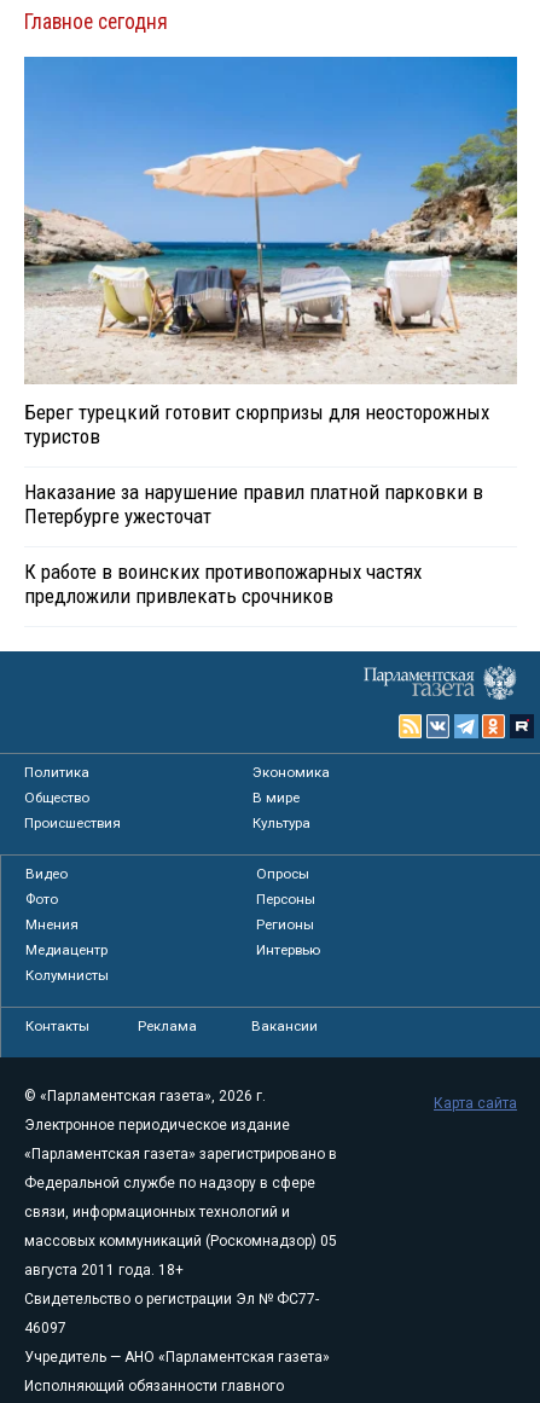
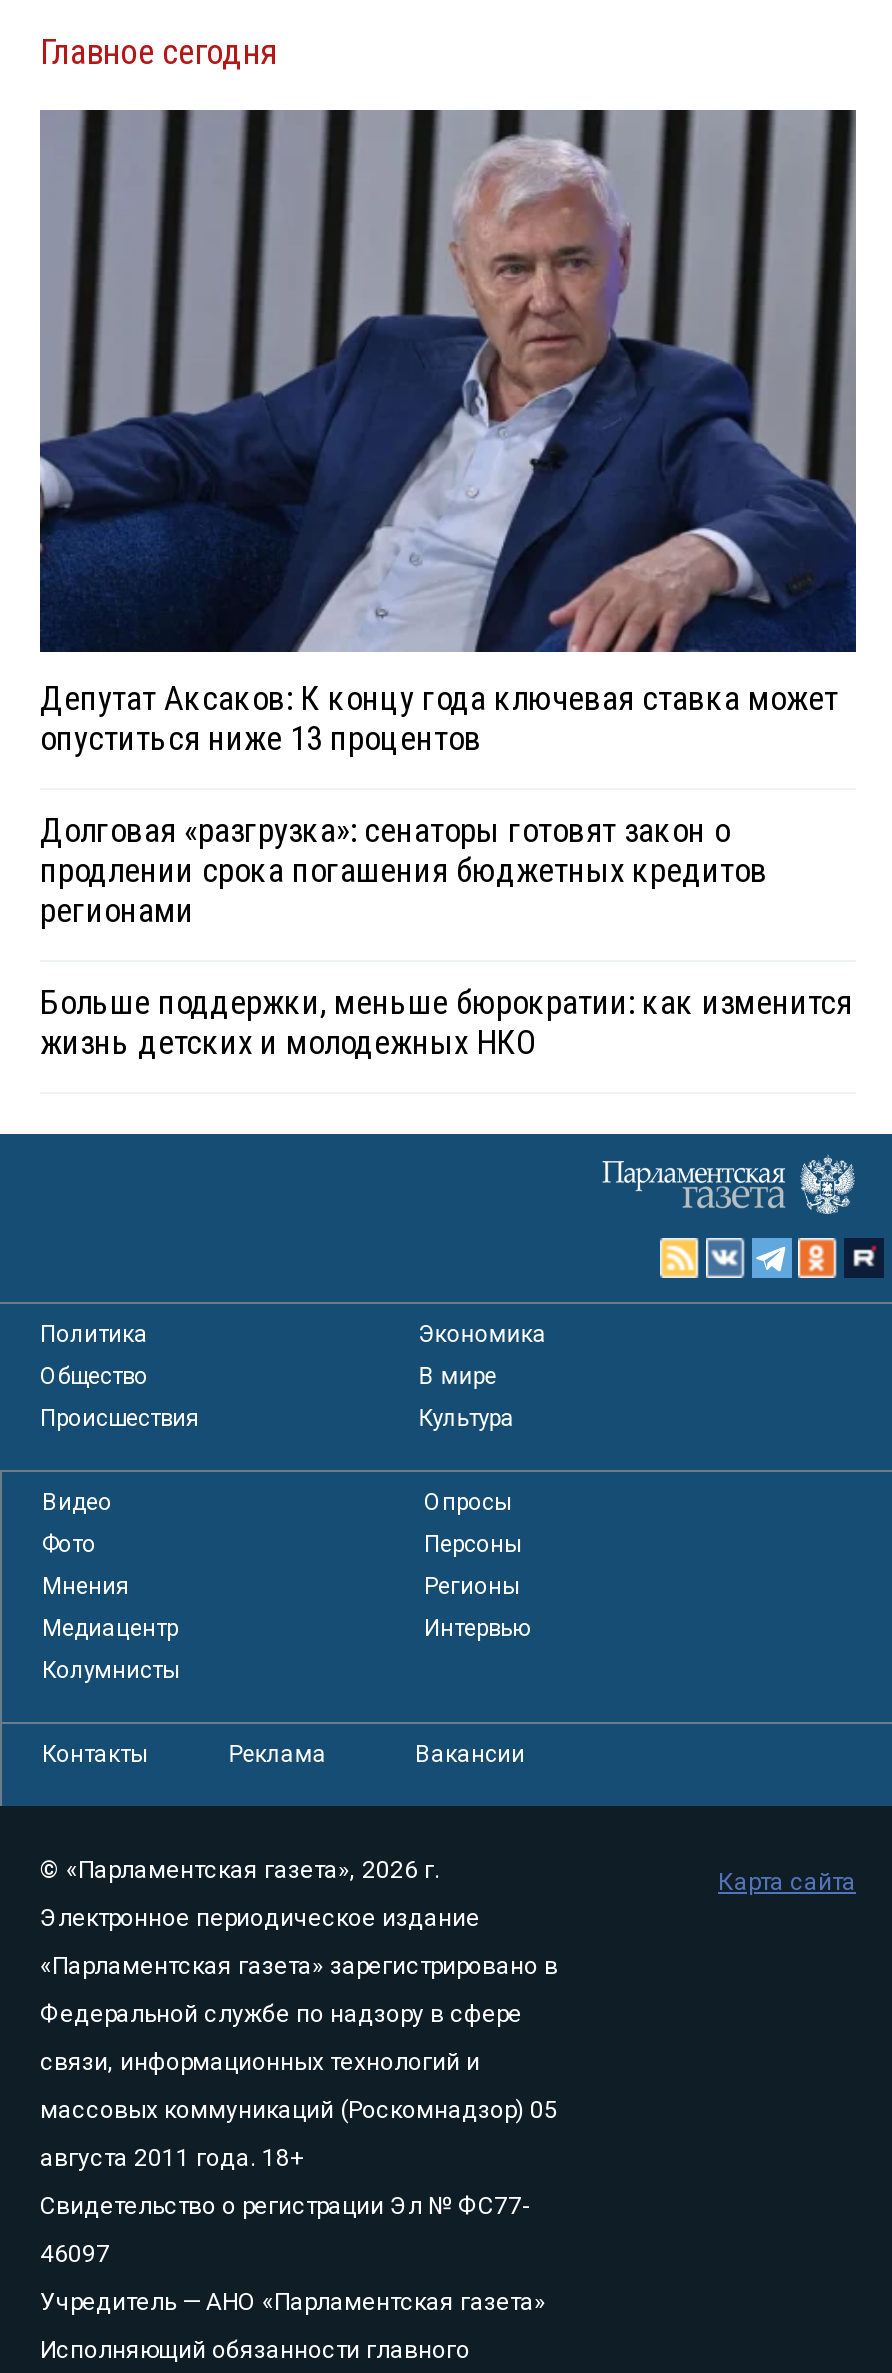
[24,56,518,449] [image] | Берег турецкий готовит сюрпризы для неосторожных | туристов -> [38,108,858,759] [image] | Депутат Аксаков: К концу года ключевая ставка может | опуститься ниже 13 процентов
[24,480,483,528] Наказание за нарушение правил платной парковки в | Петербурге ужесточат -> [40,811,768,931] Долговая «разгрузка»: сенаторы готовят закон о | продлении срока погашения бюджетных кредитов | регионами
[24,560,422,608] К работе в воинских противопожарных частях | предложили привлекать срочников -> [40,983,852,1063] Больше поддержки, меньше бюрократии: как изменится | жизнь детских и молодежных НКО

